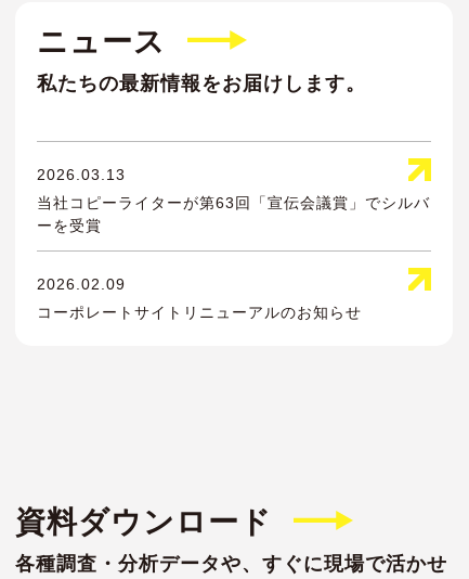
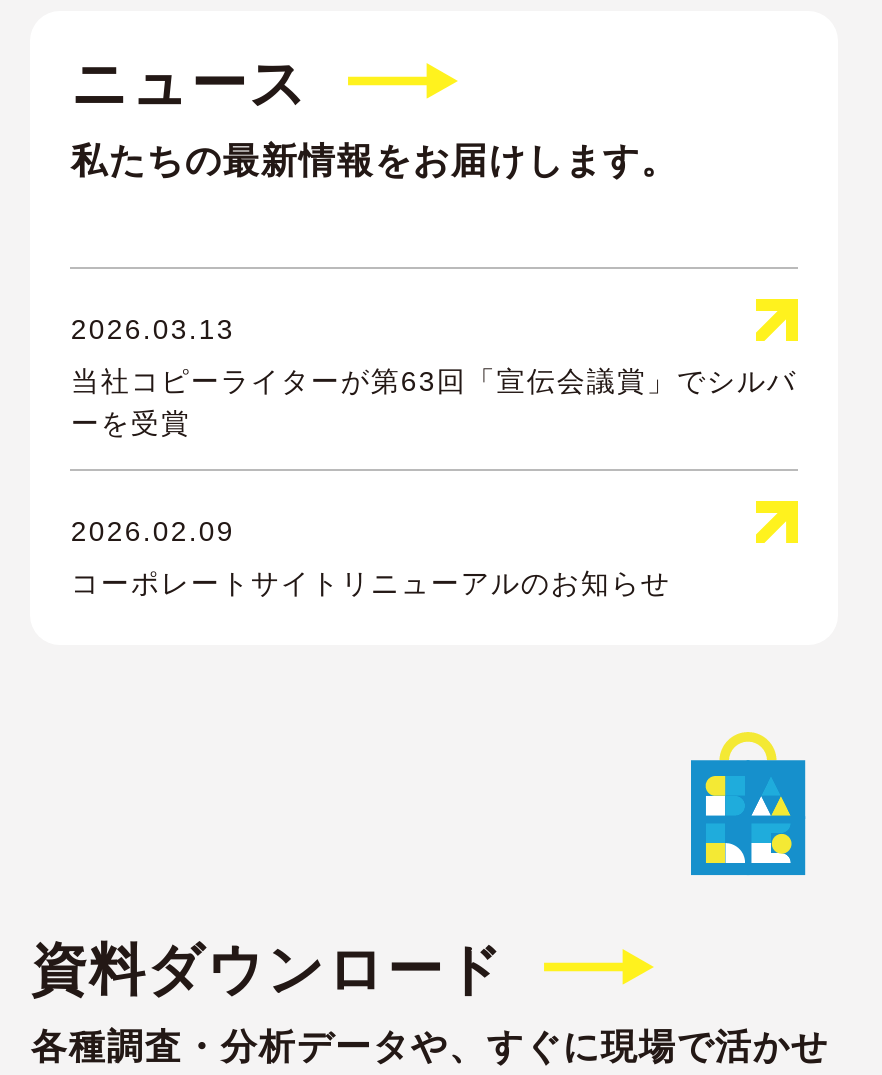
none -> [688,729,808,877] [image]

